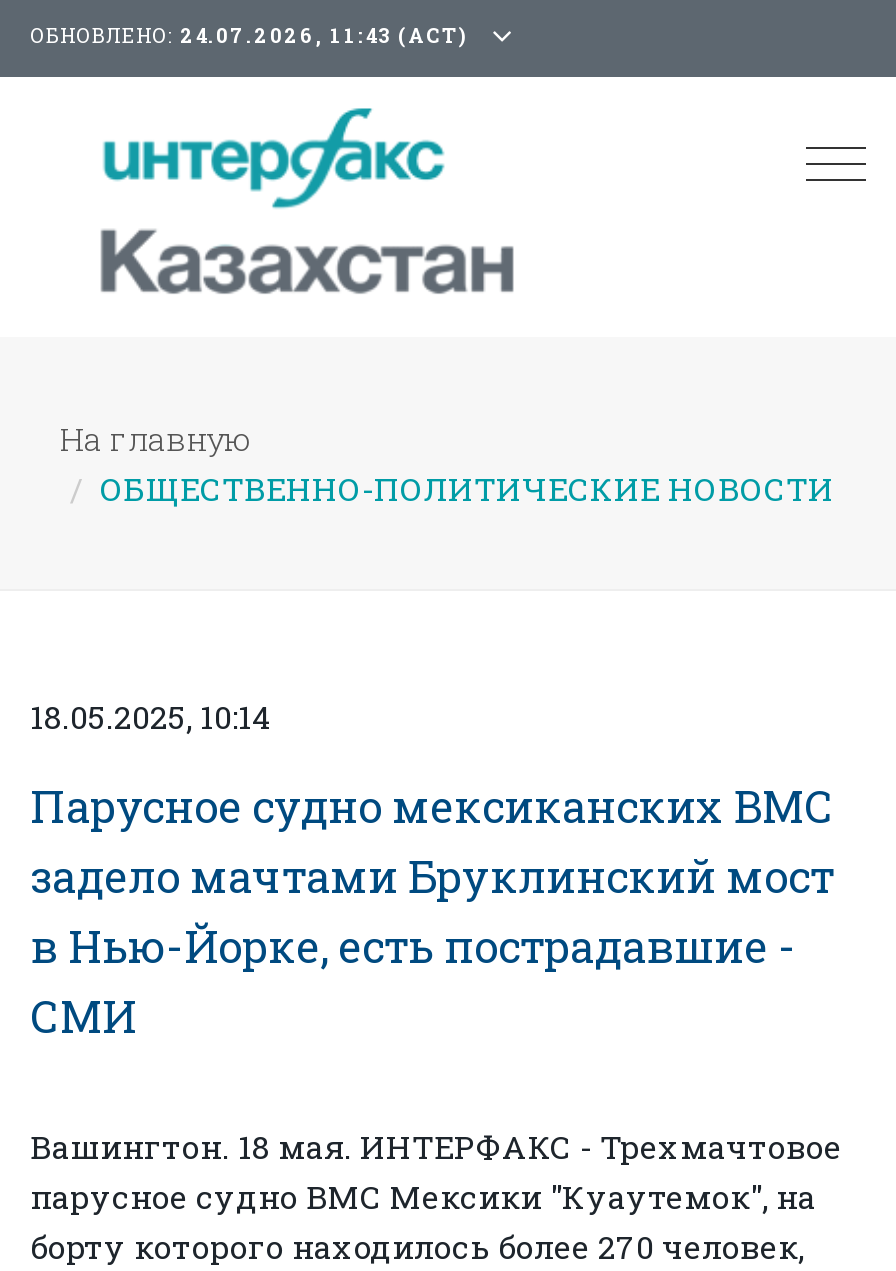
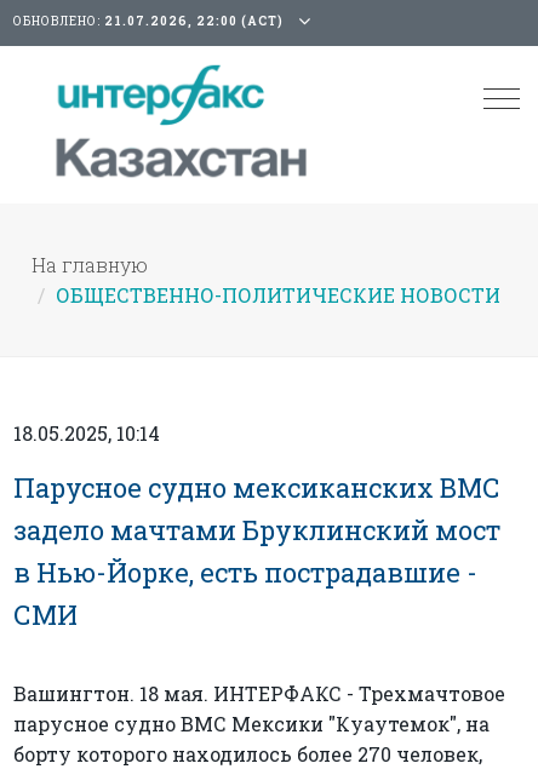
[30,23,468,49] ОБНОВЛЕНО: 24.07.2026, 11:43 (АСТ) -> [13,13,284,29] ОБНОВЛЕНО: 21.07.2026, 22:00 (АСТ)

